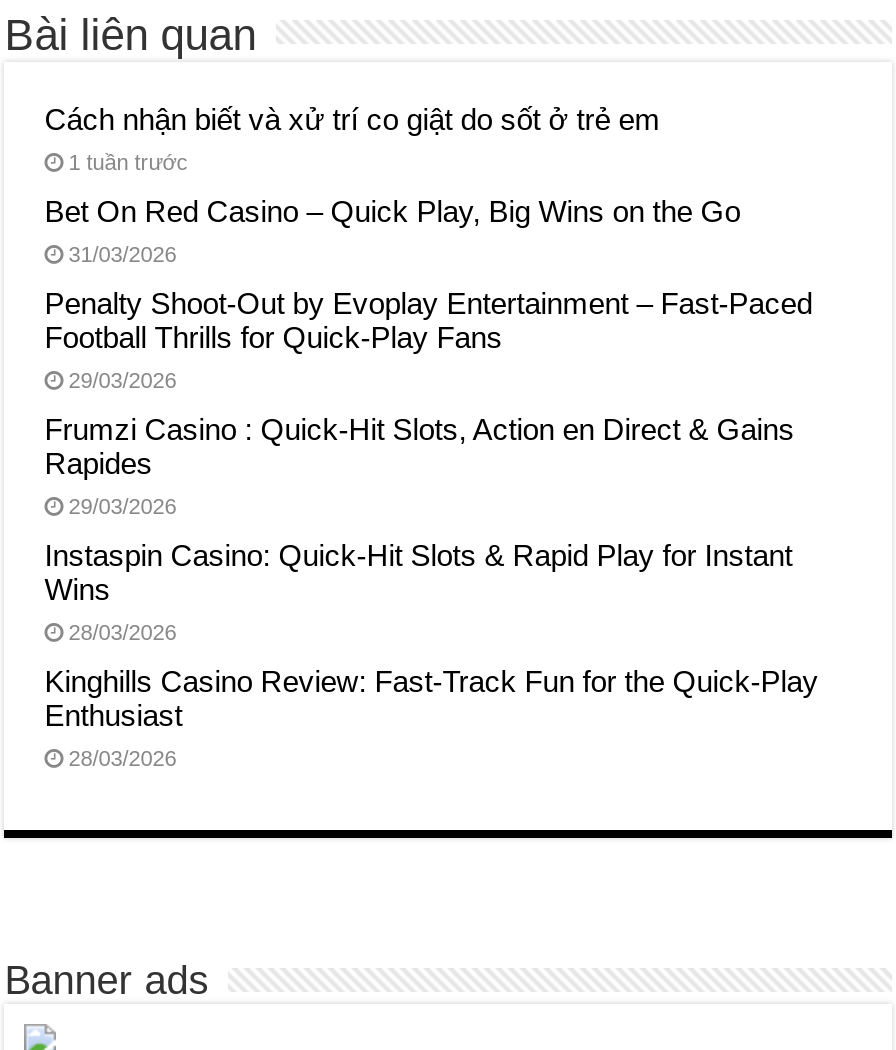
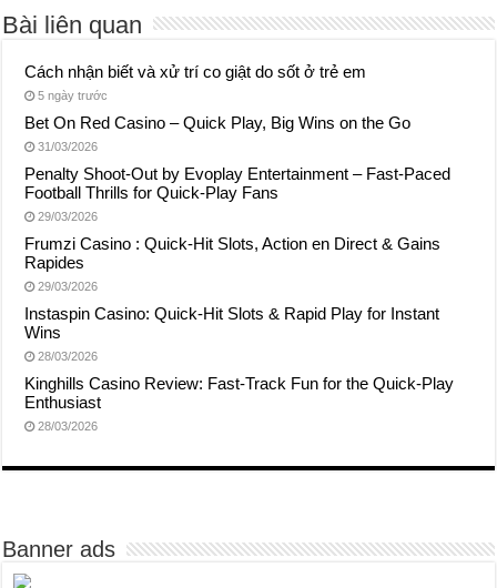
[68,150,188,174] 1 tuần trước -> [38,89,108,102] 5 ngày trước

